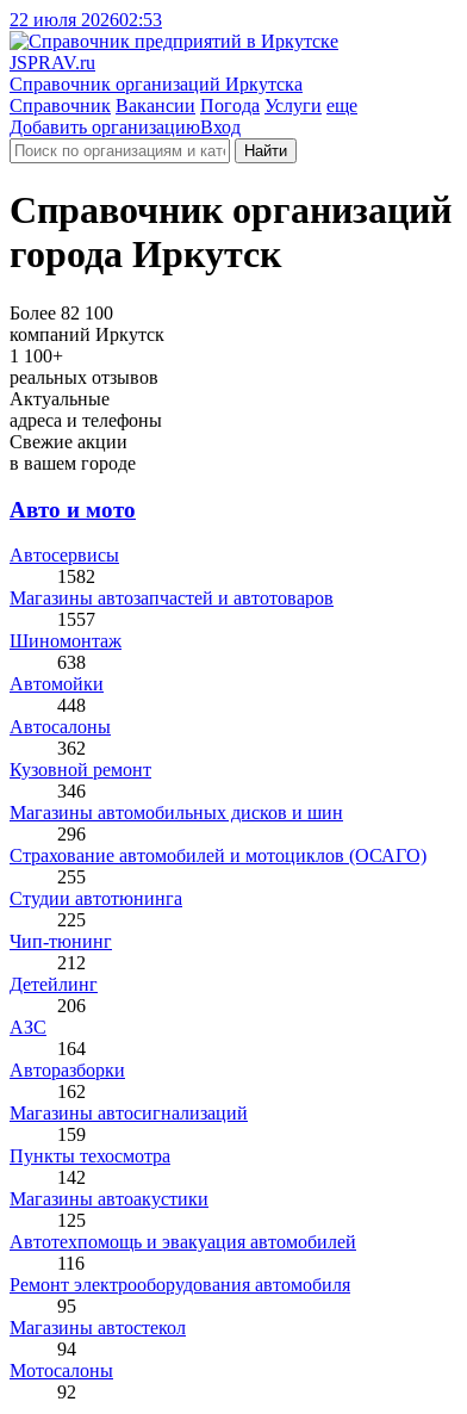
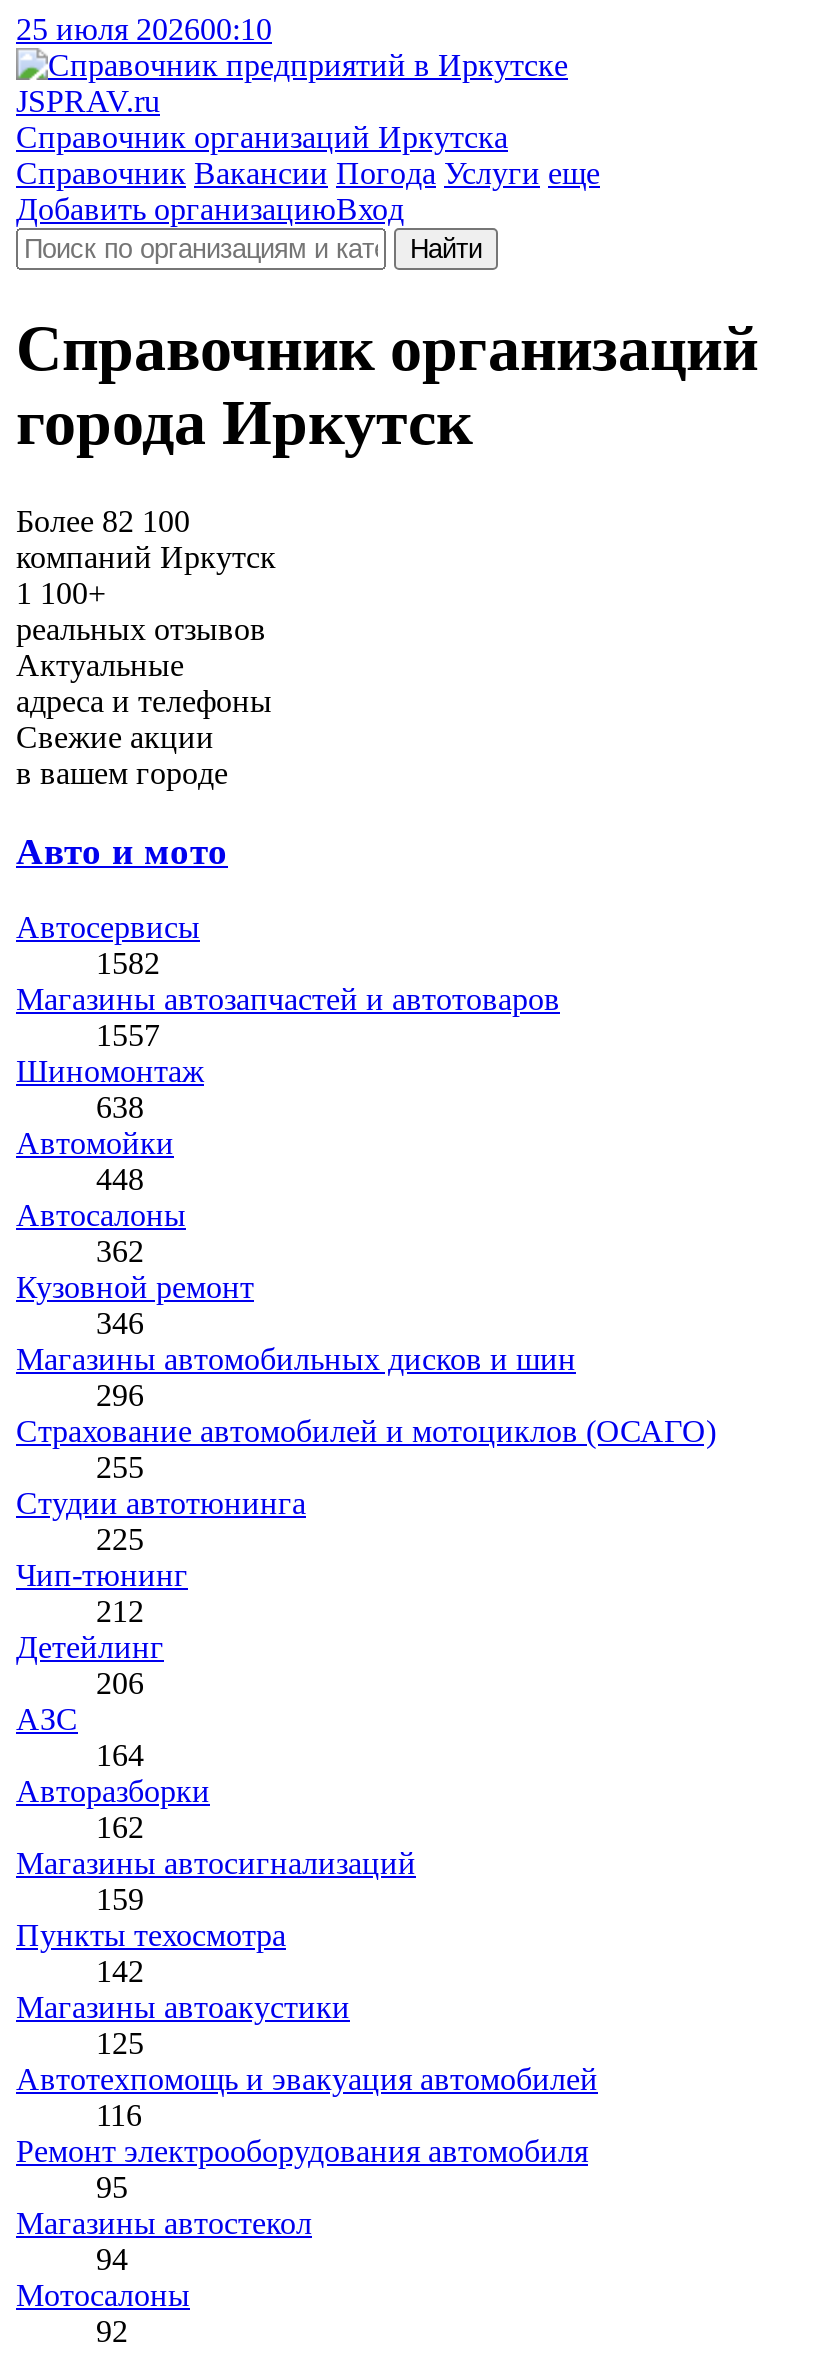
[10,10,162,30] 22 июля 202602:53 -> [16,12,272,46] 25 июля 202600:10

